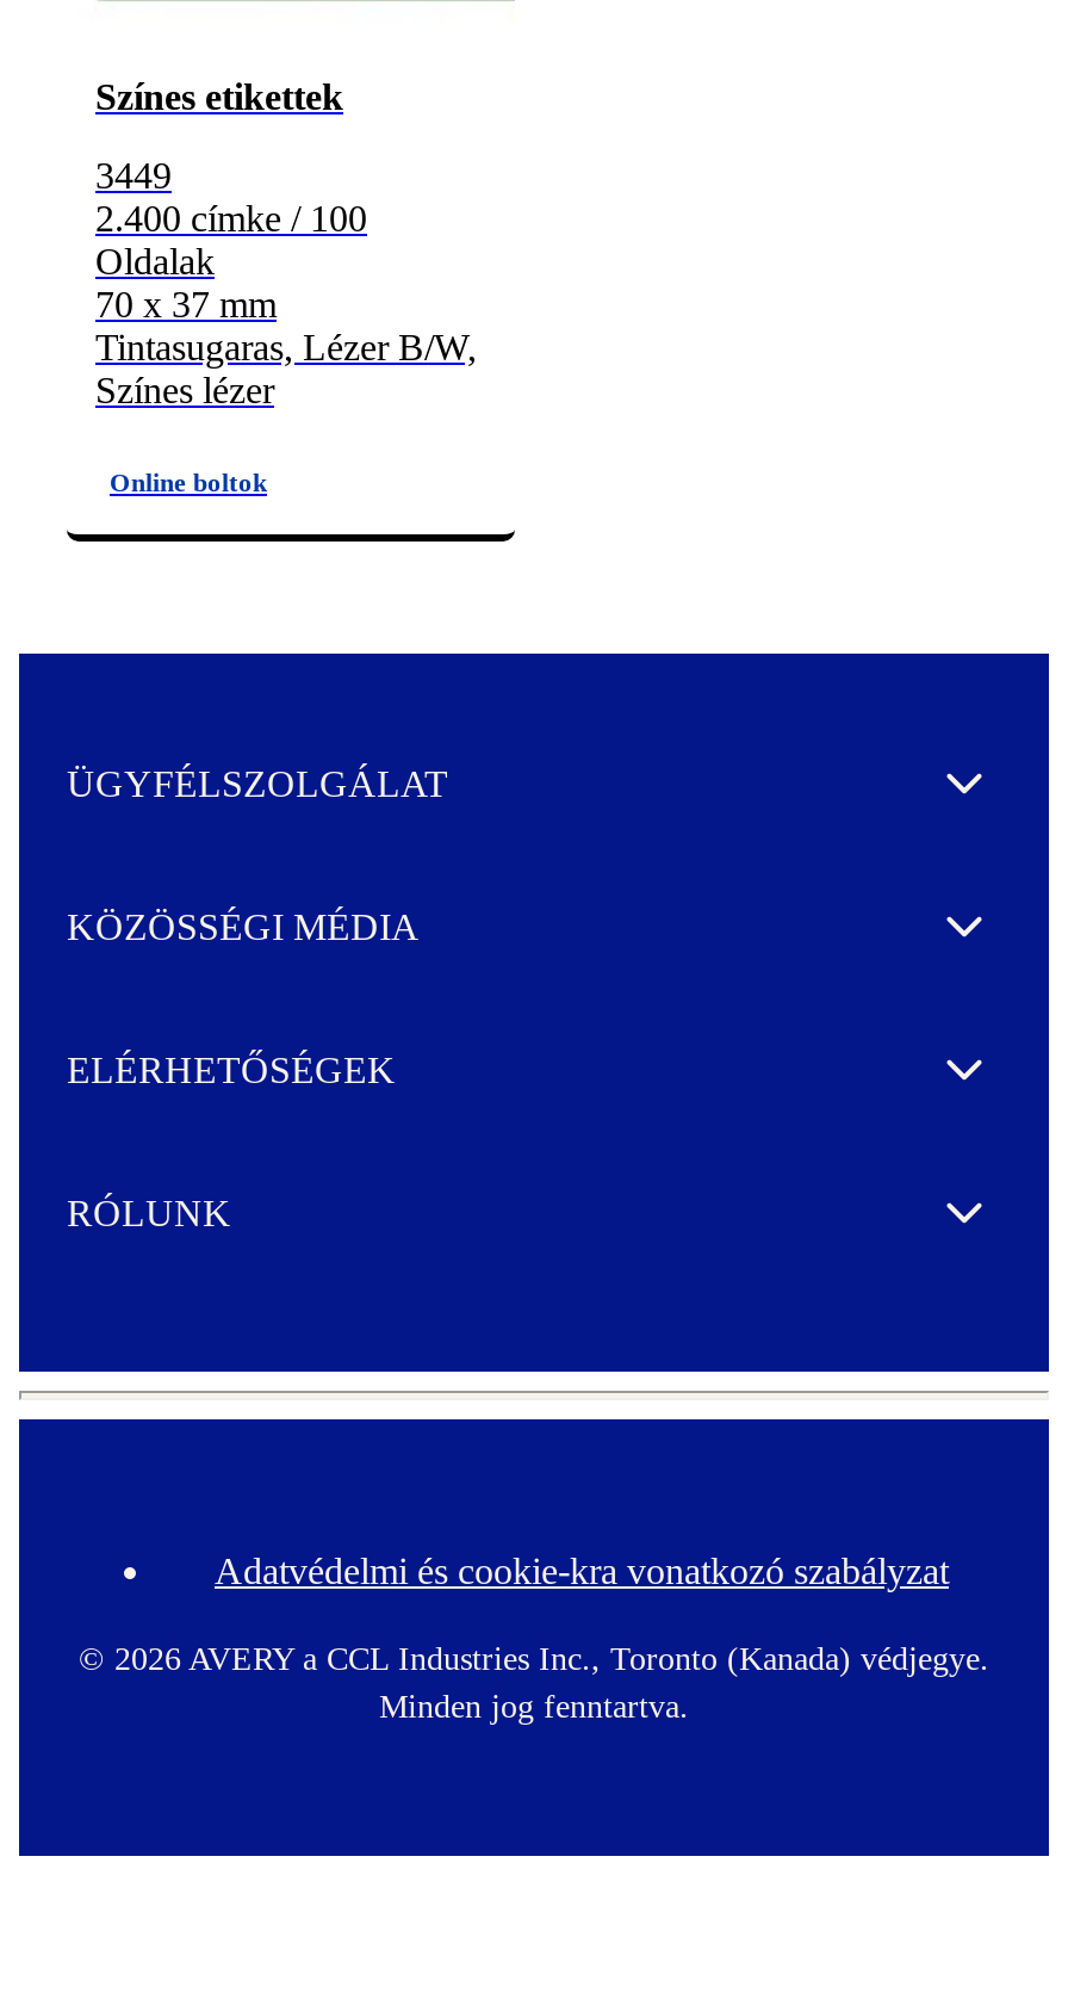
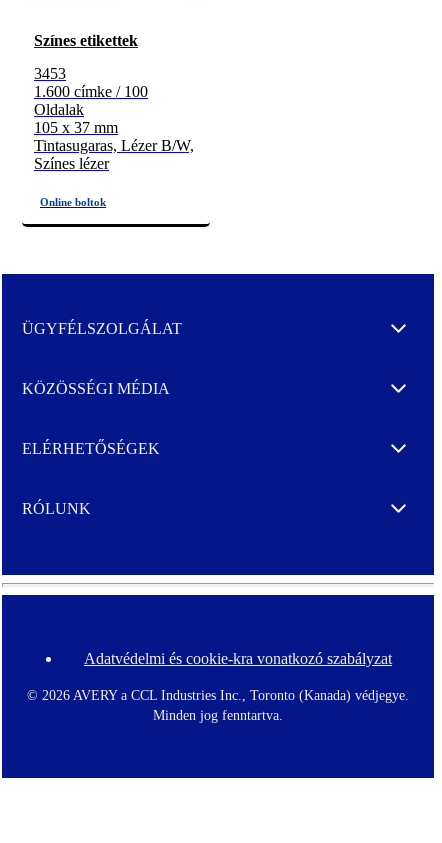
[95,156,172,196] 3449 -> [34,65,66,82] 3453
[95,198,367,239] 2.400 címke / 100 -> [34,83,148,100] 1.600 címke / 100
[95,284,277,325] 70 x 37 mm -> [34,119,118,136] 105 x 37 mm

